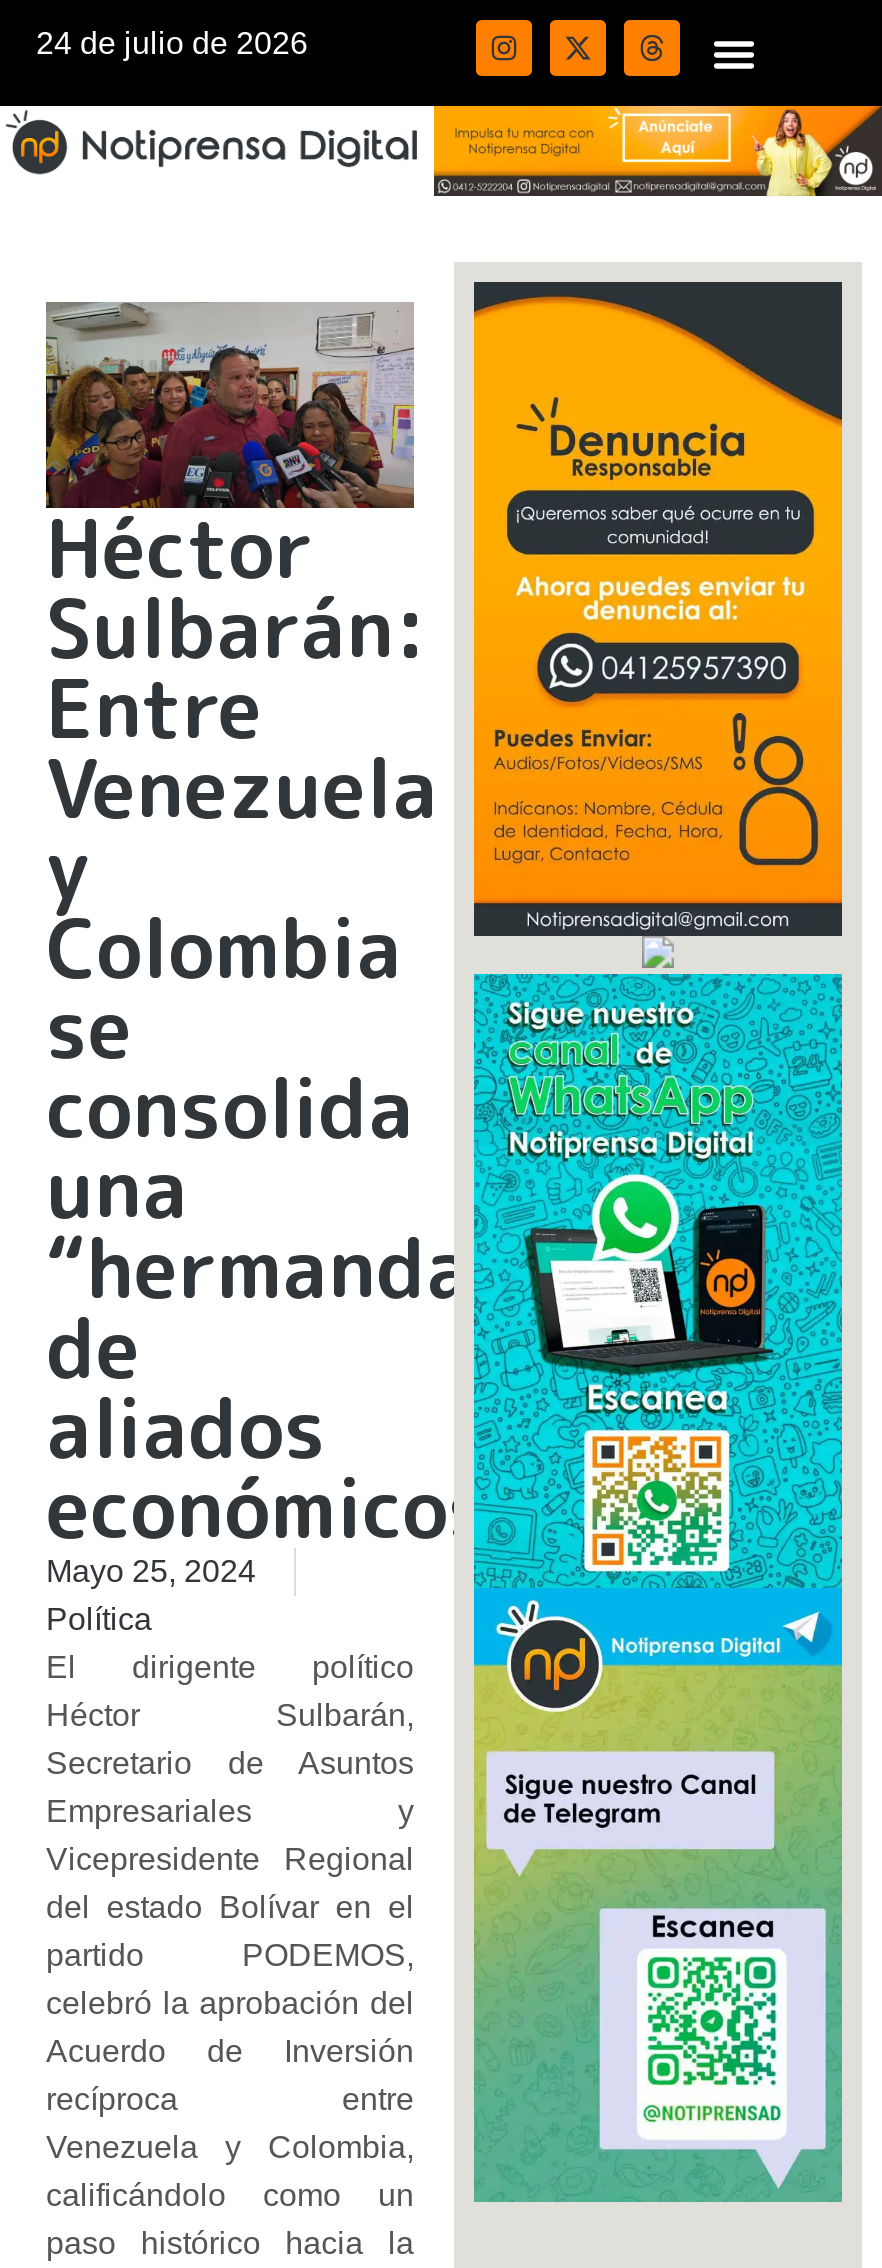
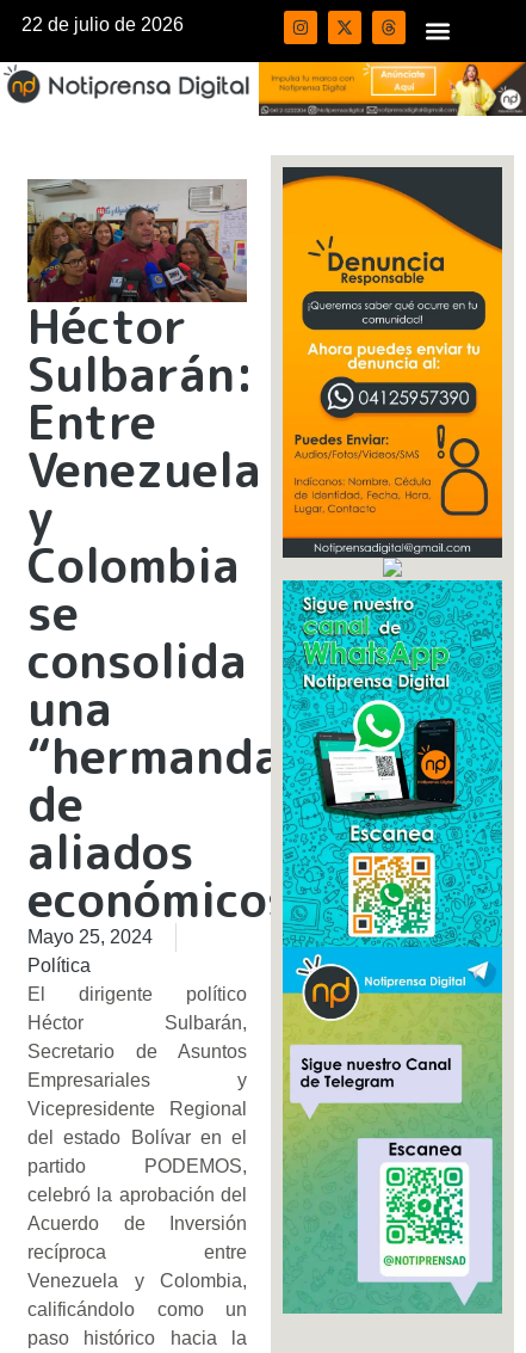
[36,26,308,60] 24 de julio de 2026 -> [21,14,184,35] 22 de julio de 2026

